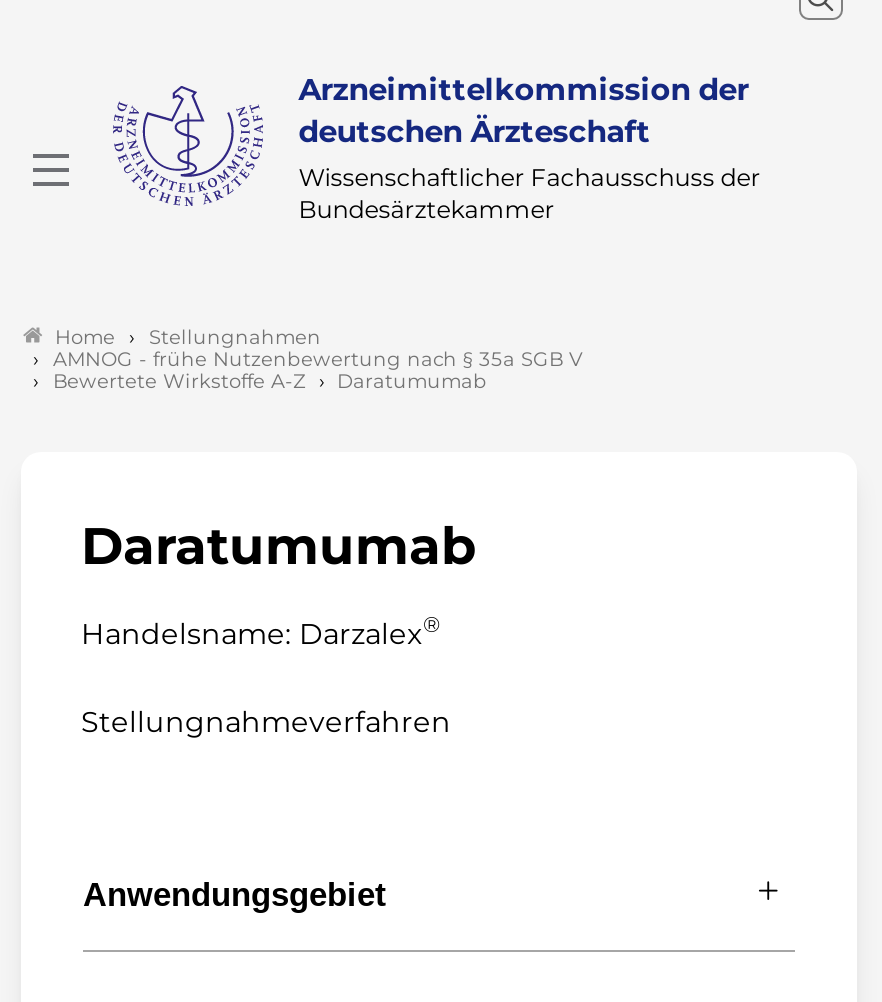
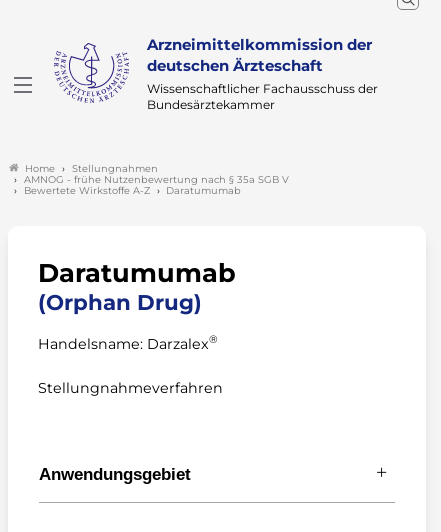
none -> [38,289,202,315] (Orphan Drug)

